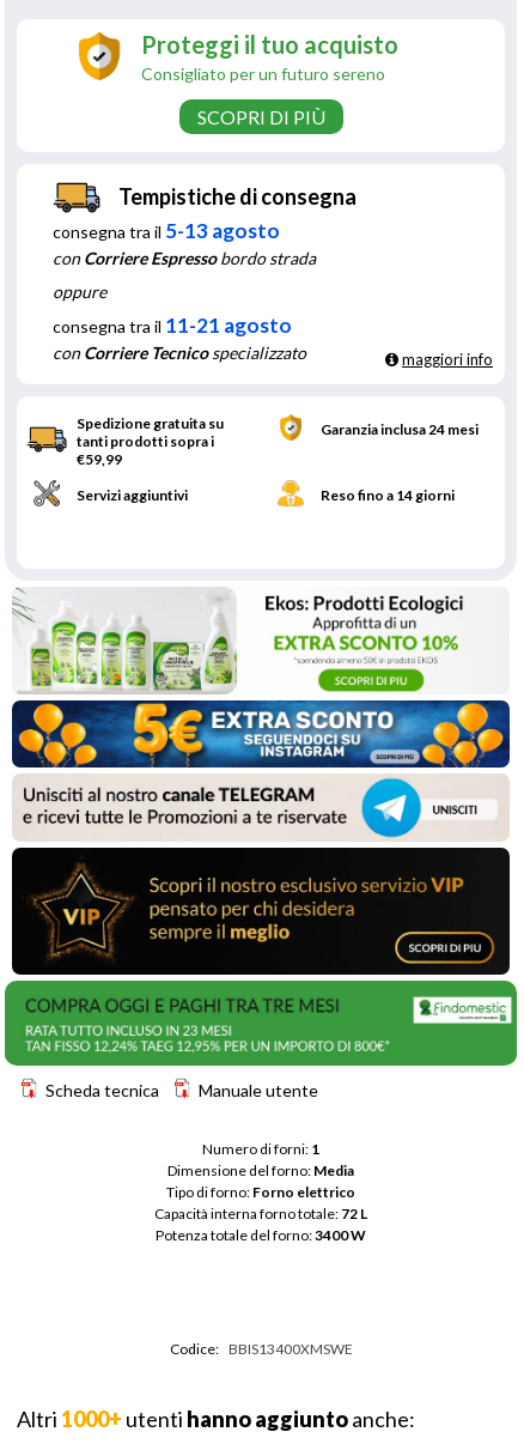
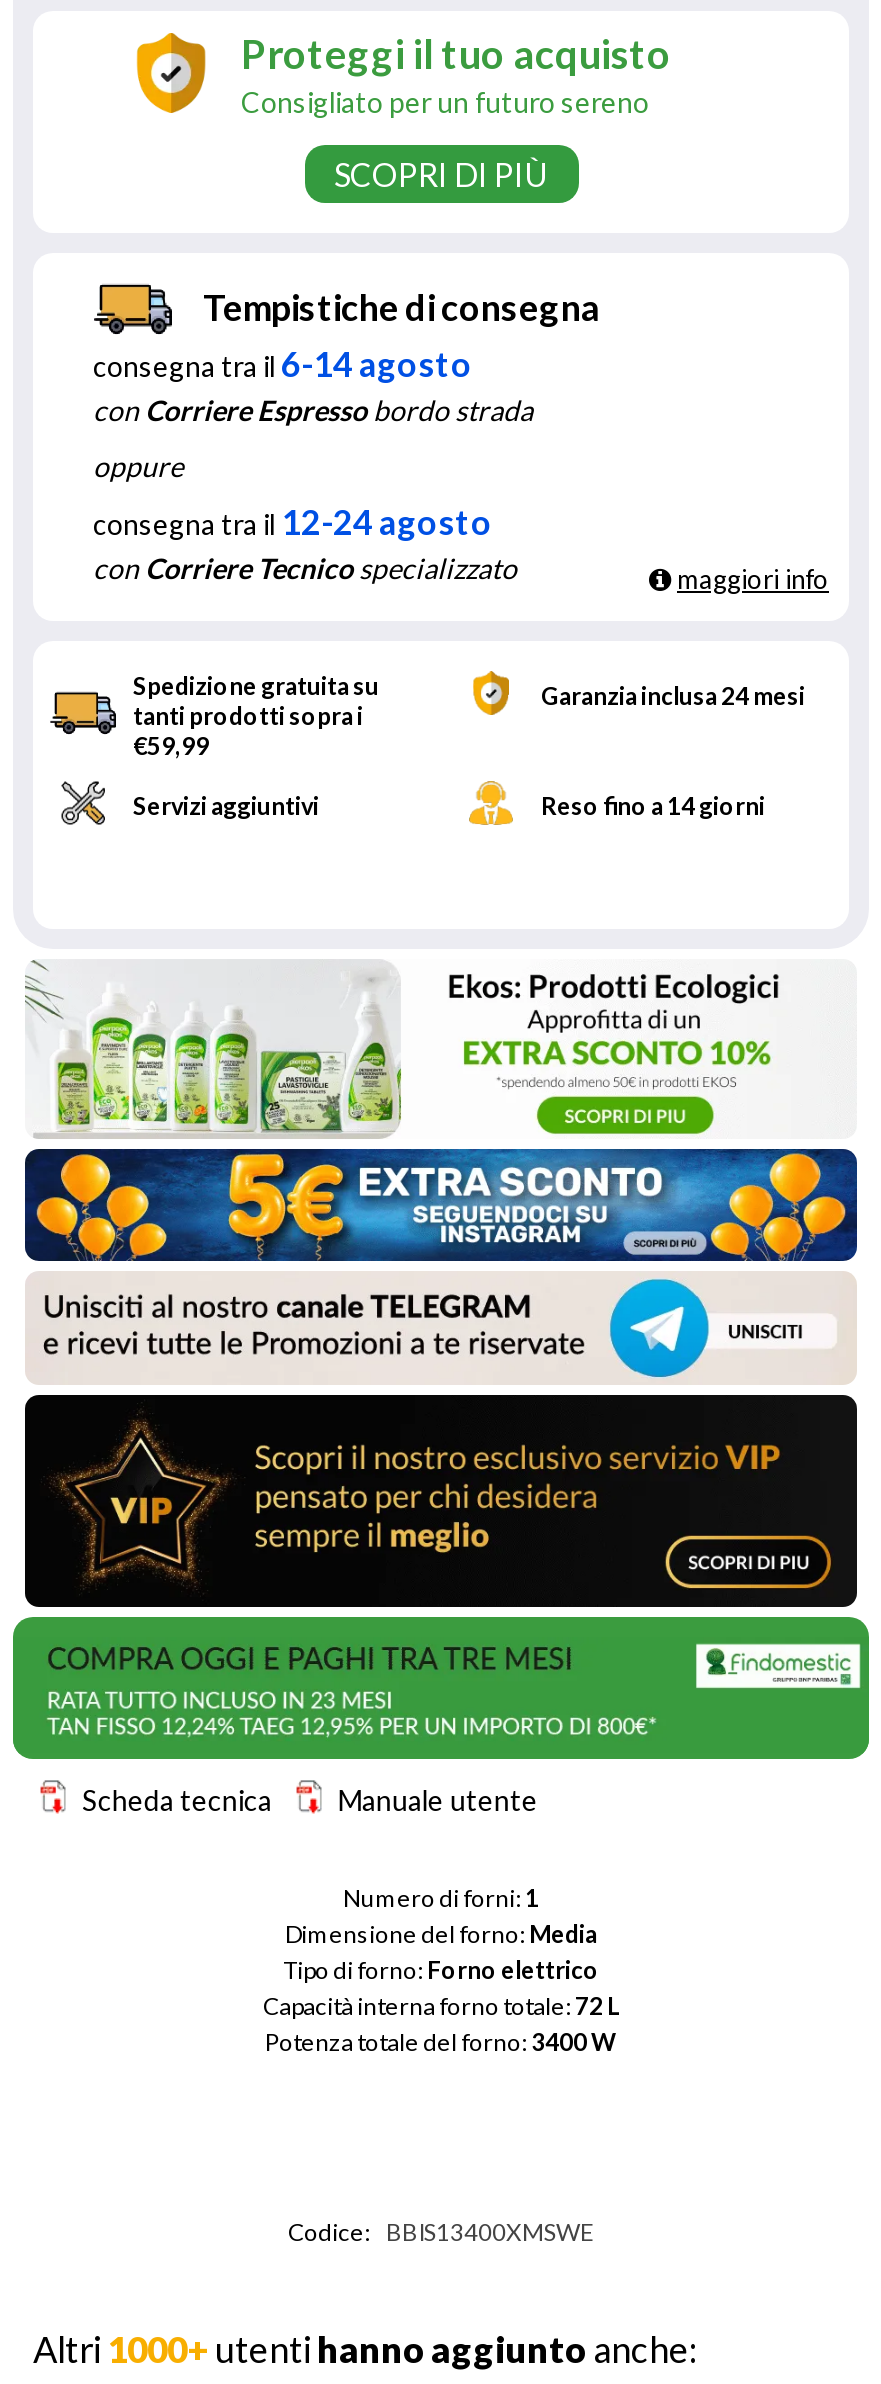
[53,217,280,243] consegna tra il 5-13 agosto -> [93,342,473,384] consegna tra il 6-14 agosto
[53,312,292,337] consegna tra il 11-21 agosto -> [93,500,493,542] consegna tra il 12-24 agosto

